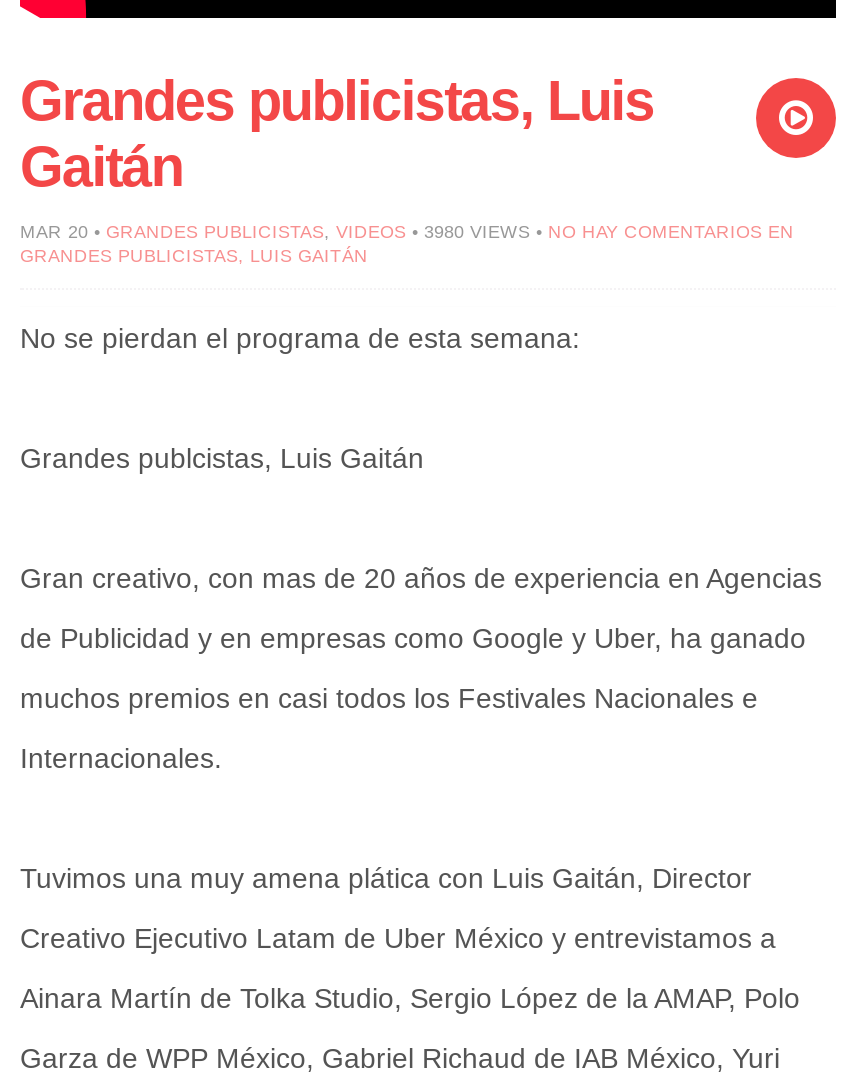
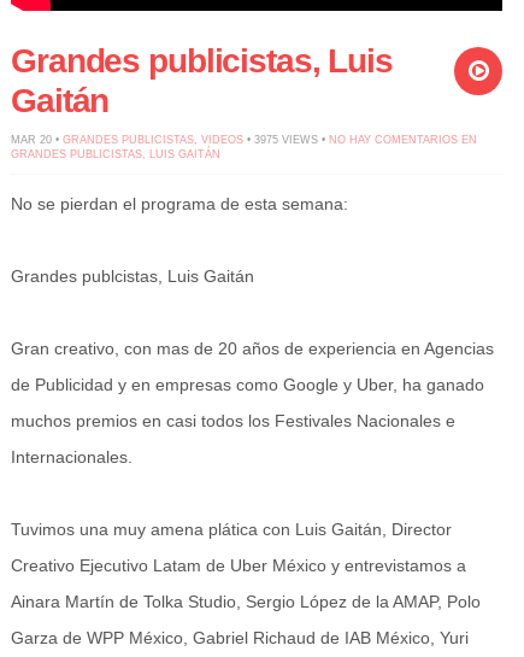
[20,222,794,242] MAR 20 • GRANDES PUBLICISTAS, VIDEOS • 3980 VIEWS • NO HAY COMENTARIOS EN -> [11,134,477,146] MAR 20 • GRANDES PUBLICISTAS, VIDEOS • 3975 VIEWS • NO HAY COMENTARIOS EN

